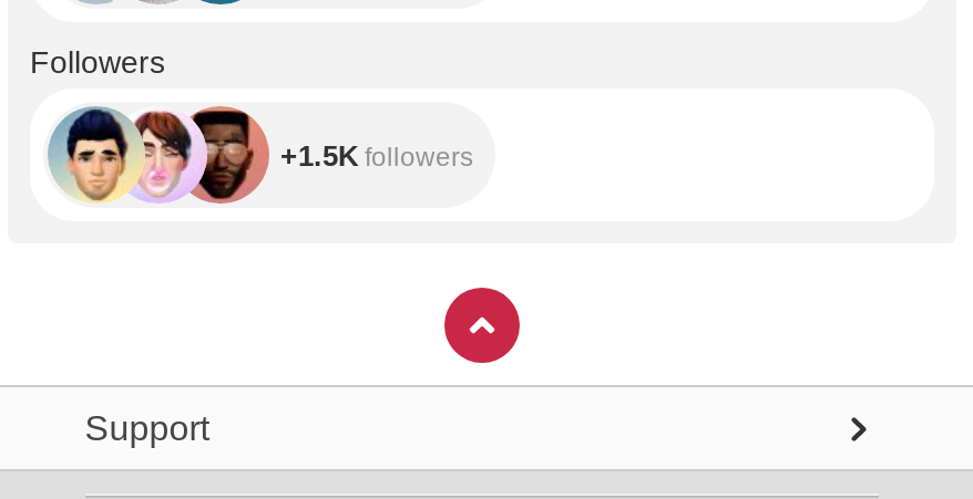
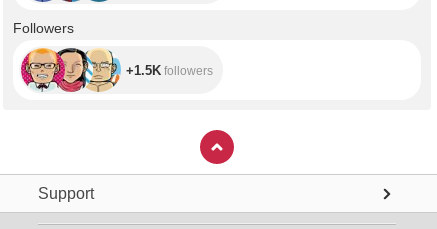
[48,104,272,204] [image] -> [20,47,122,93] [image]

